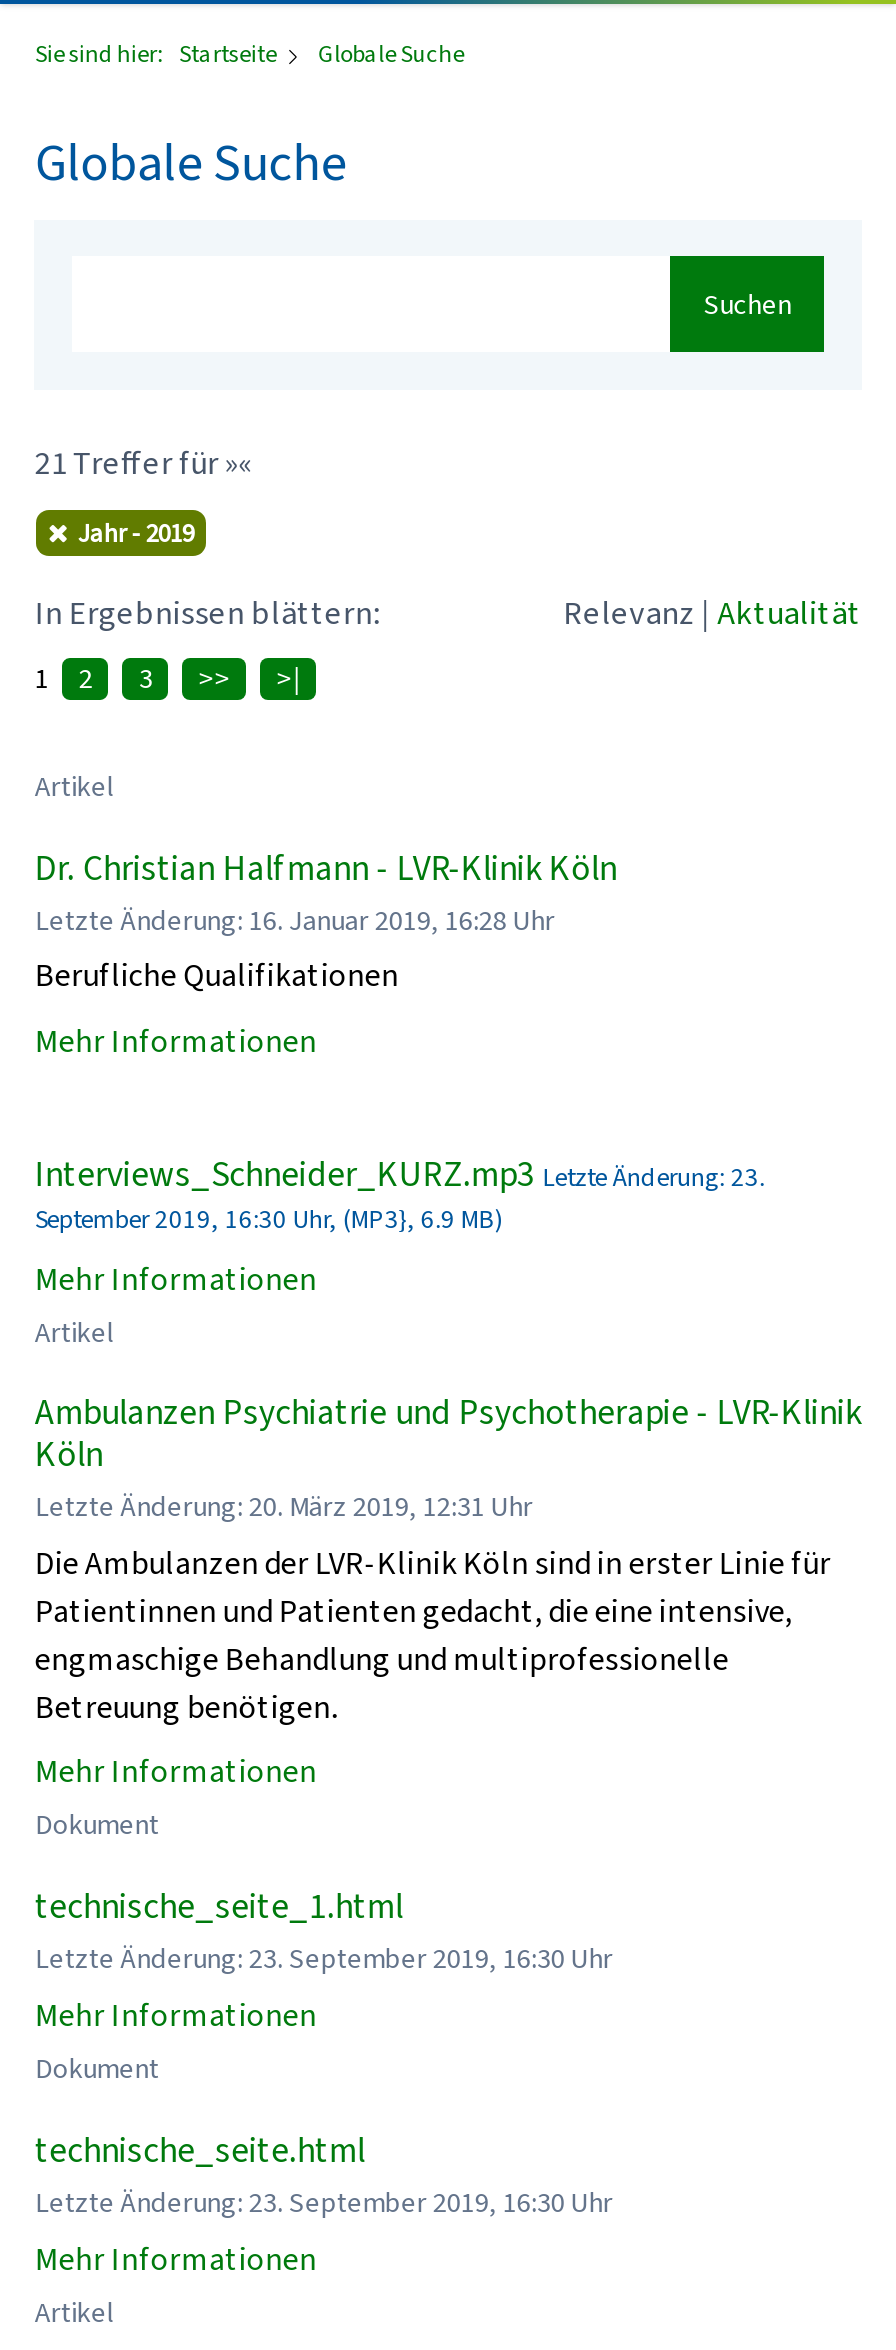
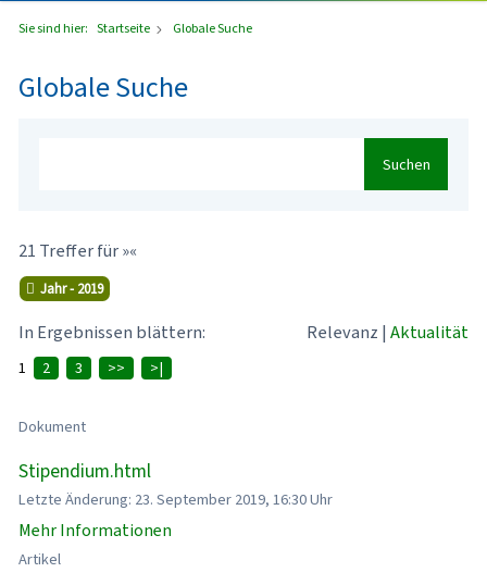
[35,769,861,1792] Artikel | Dr. Christian Halfmann - LVR-Klinik Köln | Letzte Änderung: 16. Januar 2019, 16:28 Uhr | Berufliche Qualifikationen | Mehr Informationen | Interviews_Schneider_KURZ.mp3 Letzte Änderung: 23. | September 2019, 16:30 Uhr, (MP3}, 6.9 MB) | Mehr Informationen | Artikel | Ambulanzen Psychiatrie und Psychotherapie - LVR-Klinik | Köln | Letzte Änderung: 20. März 2019, 12:31 Uhr | Die Ambulanzen der LVR-Klinik Köln sind in erster Linie für | Patientinnen und Patienten gedacht, die eine intensive, | engmaschige Behandlung und multiprofessionelle | Betreuung benötigen. | Mehr Informationen -> none
[35,1881,613,2173] technische_seite_1.html | Letzte Änderung: 23. September 2019, 16:30 Uhr | Mehr Informationen | Dokument | technische_seite.html -> [19,458,152,484] Stipendium.html

